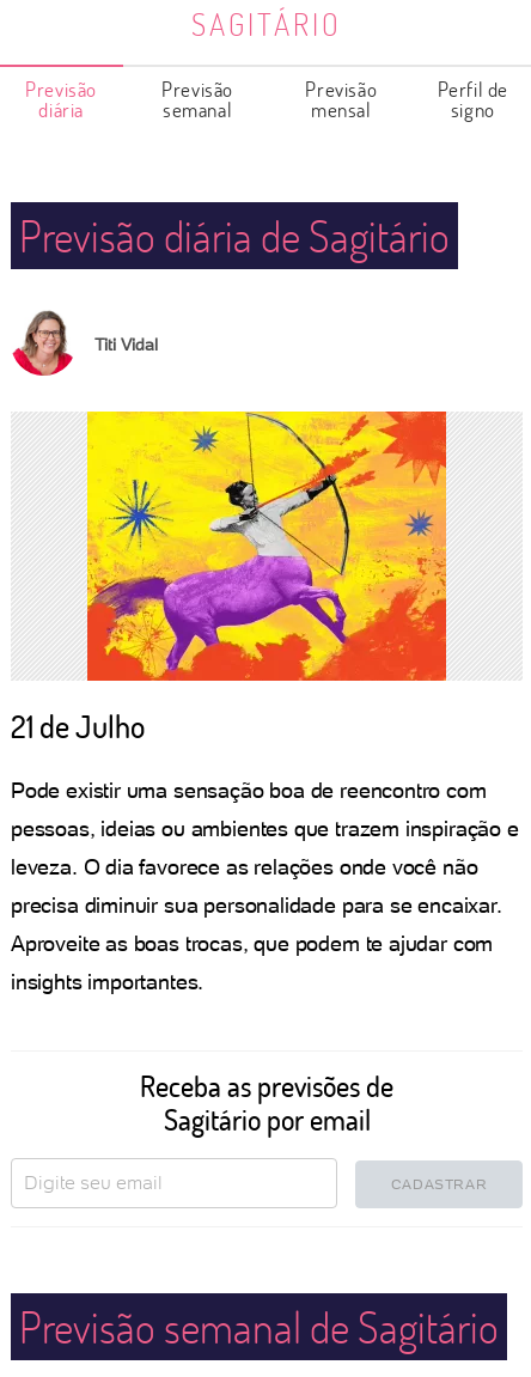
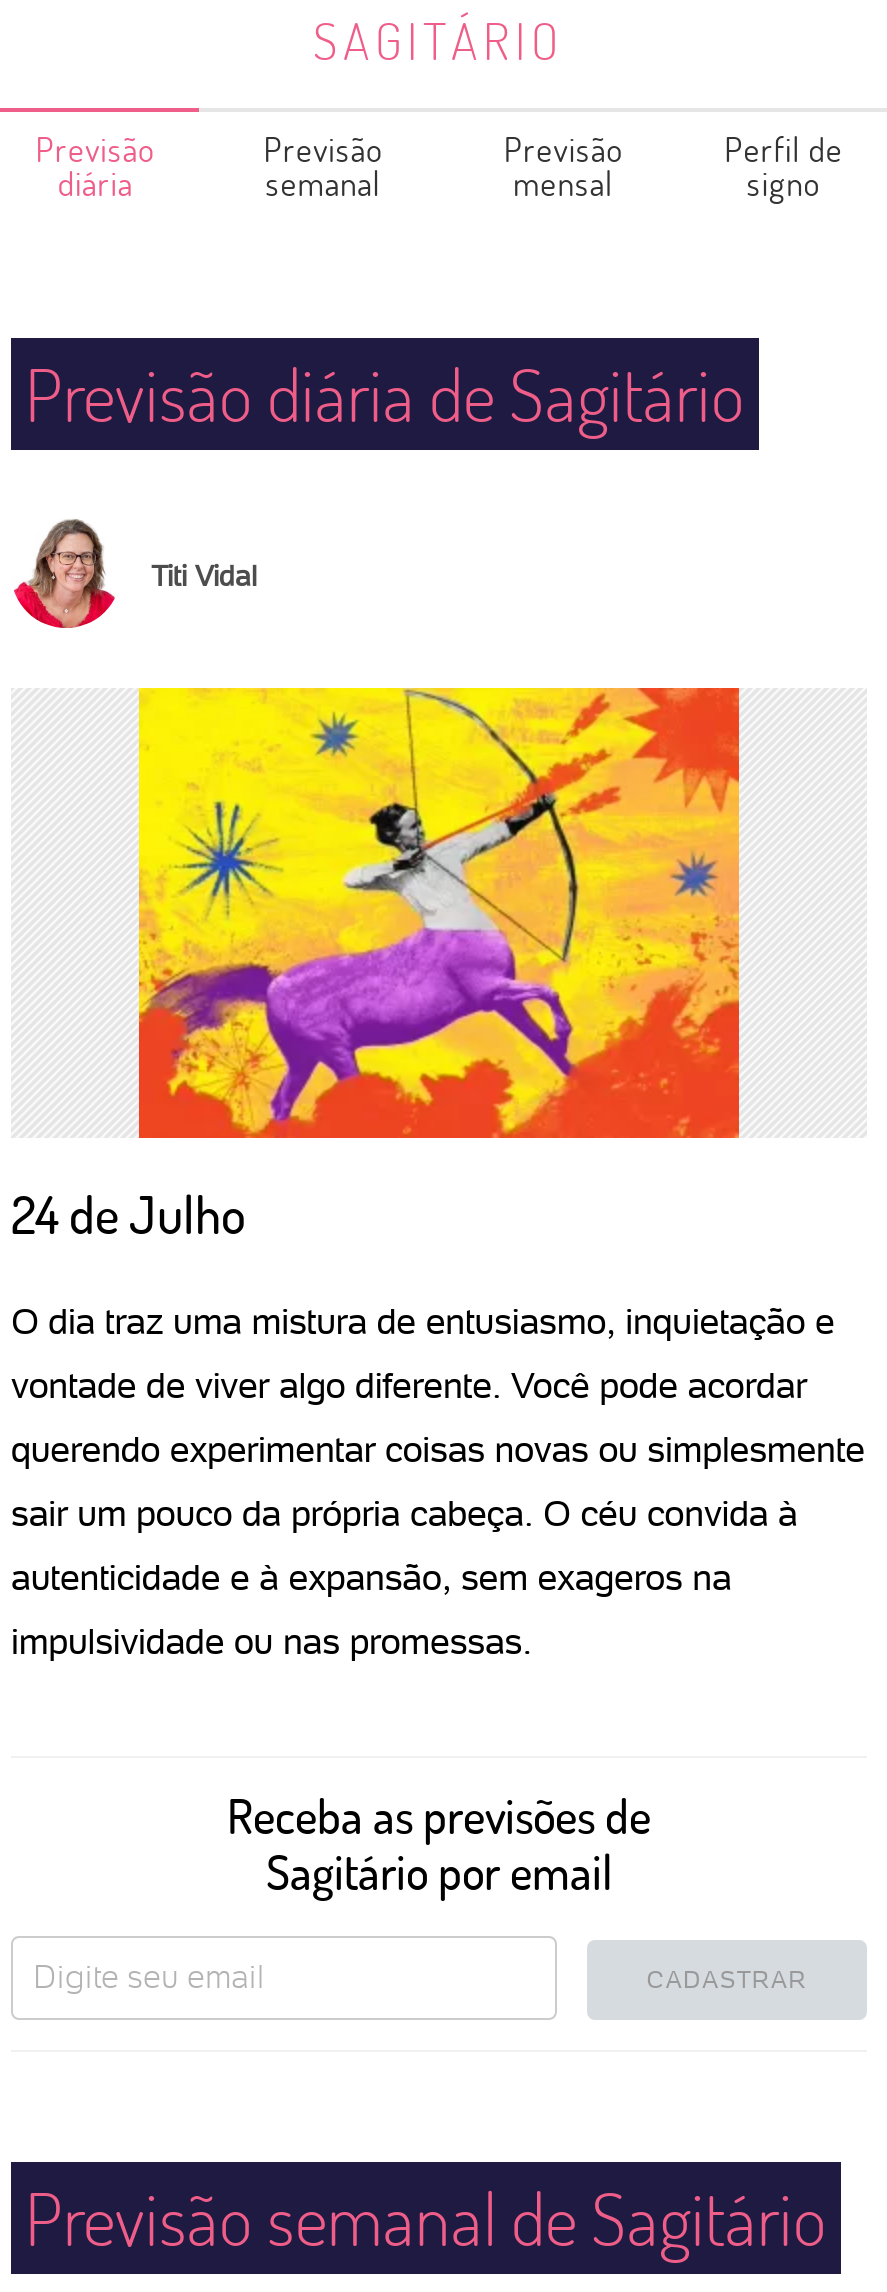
[11,706,145,747] 21 de Julho -> [11,1180,245,1248] 24 de Julho
[11,778,486,803] Pode existir uma sensação boa de reencontro com -> [11,1300,835,1342] O dia traz uma mistura de entusiasmo, inquietação e
[11,816,519,841] pessoas, ideias ou ambientes que trazem inspiração e -> [11,1364,807,1406] vontade de viver algo diferente. Você pode acordar
[11,854,478,879] leveza. O dia favorece as relações onde você não -> [11,1428,865,1470] querendo experimentar coisas novas ou simplesmente
[11,892,502,918] precisa diminuir sua personalidade para se encaixar. -> [11,1492,798,1534] sair um pouco da própria cabeça. O céu convida à
[11,931,493,956] Aproveite as boas trocas, que podem te ajudar com -> [11,1556,732,1598] autenticidade e à expansão, sem exageros na
[11,969,204,994] insights importantes. -> [11,1620,532,1662] impulsividade ou nas promessas.

